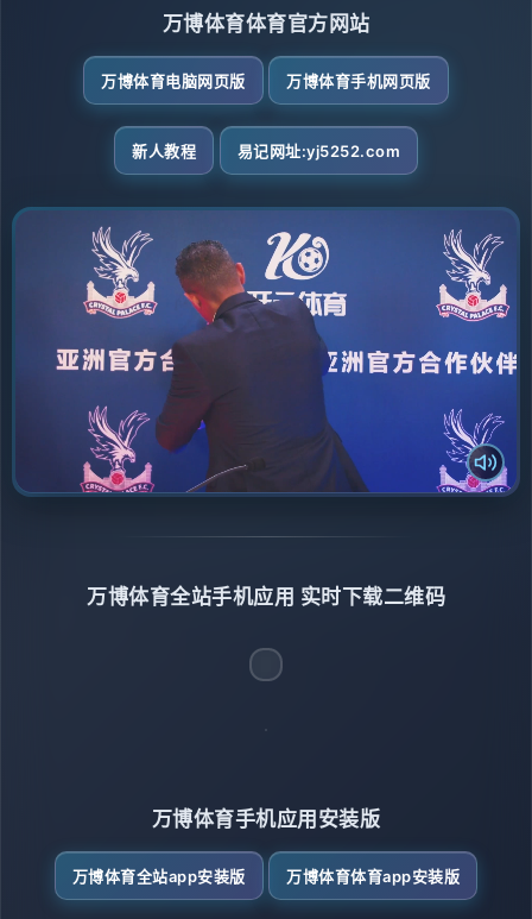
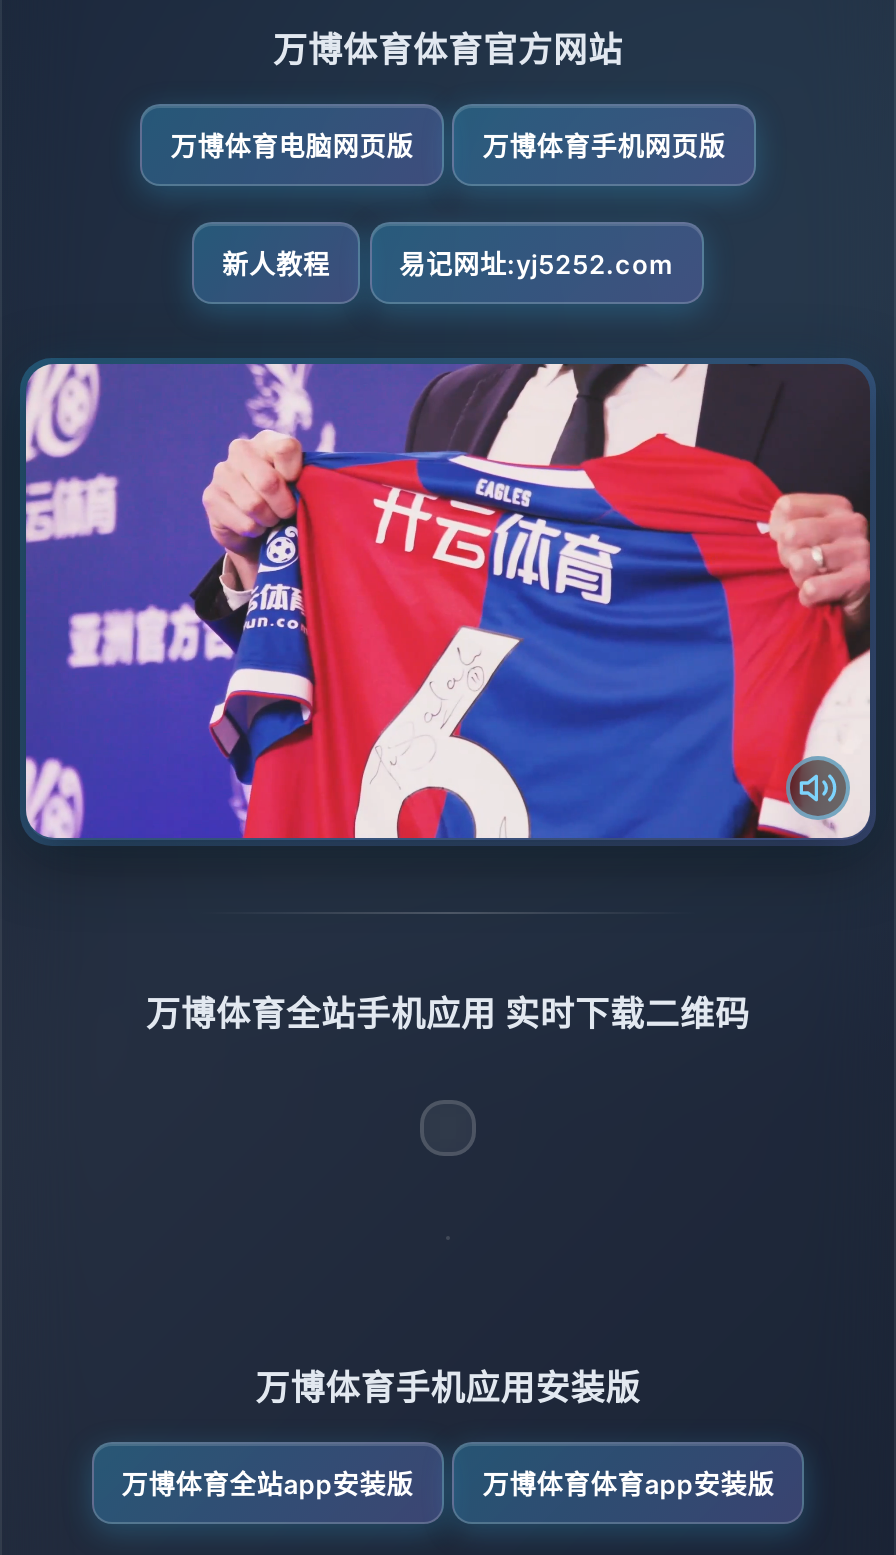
[15,210,518,493] [image] -> [24,362,872,840] [image]

